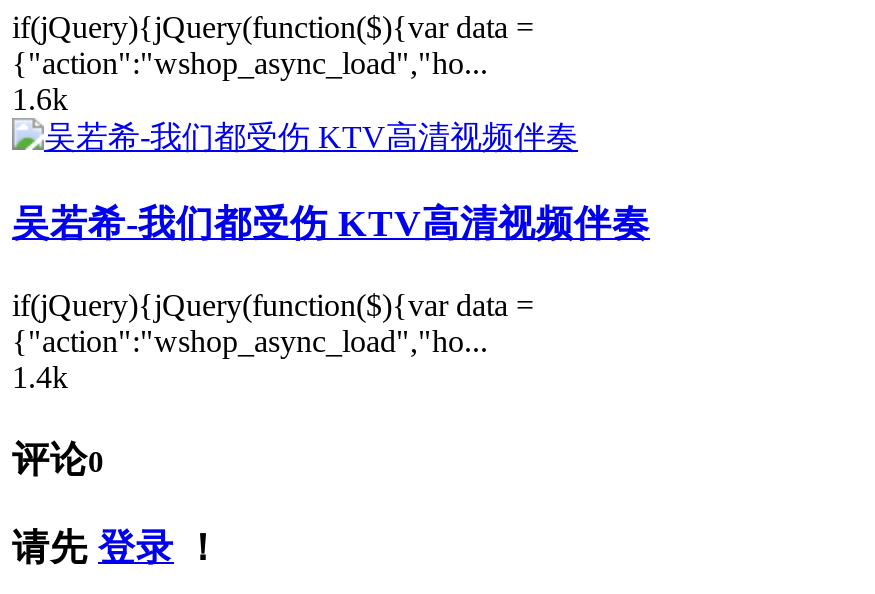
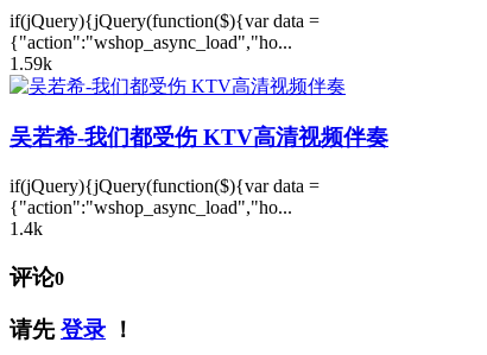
[12,83,68,117] 1.6k -> [10,54,52,74] 1.59k

